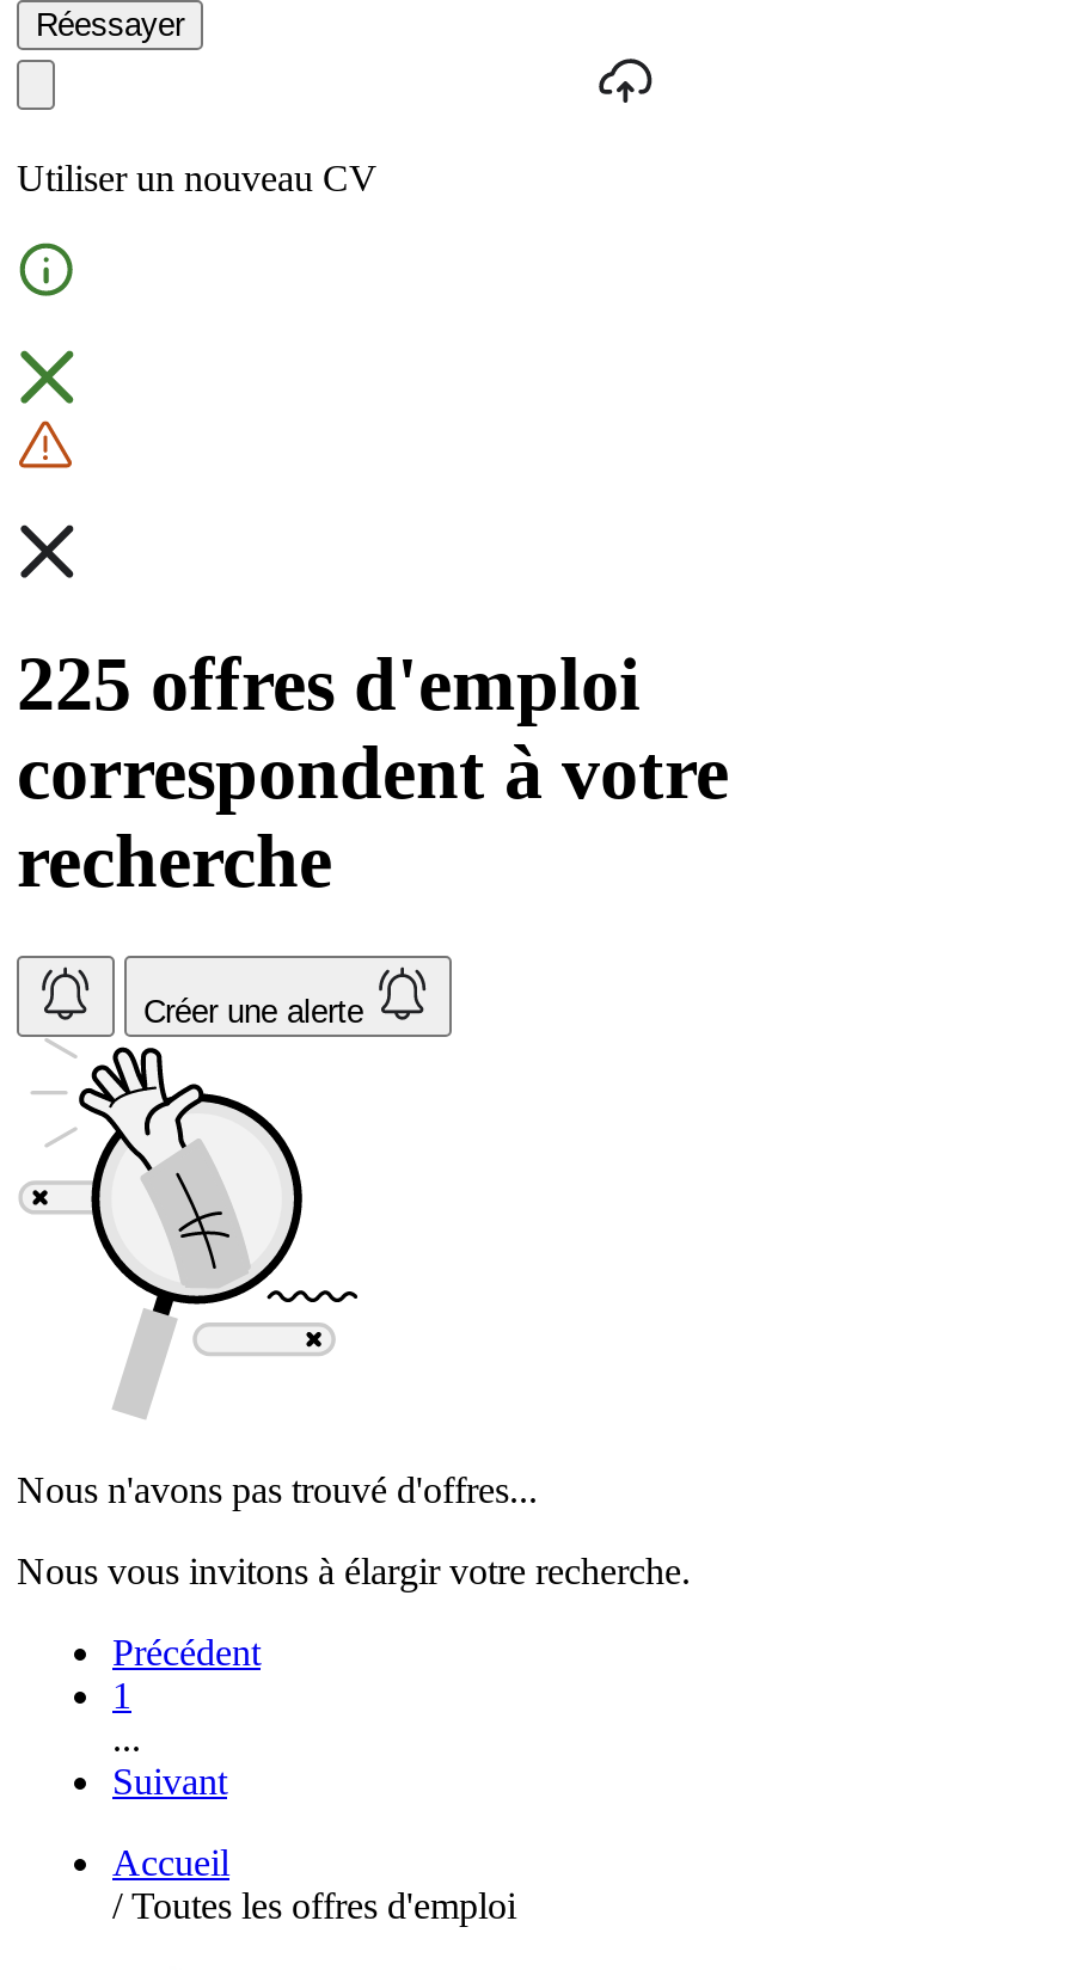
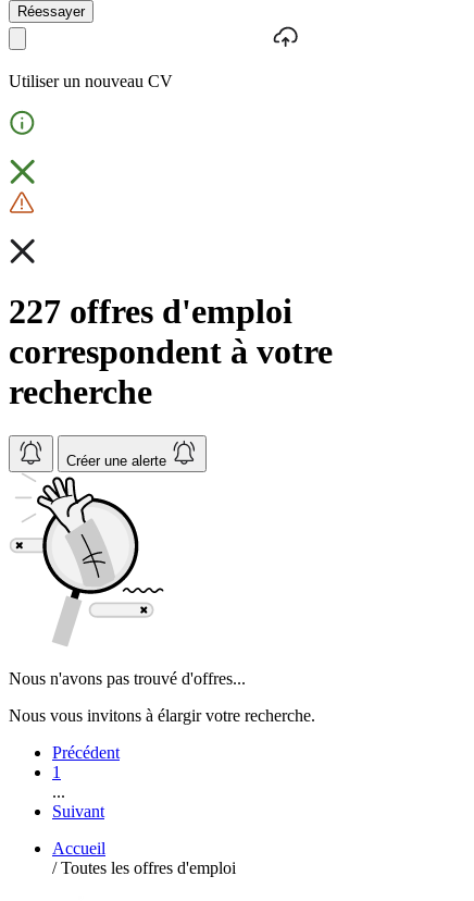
[17,640,641,726] 225 offres d'emploi -> [9,292,292,331] 227 offres d'emploi

